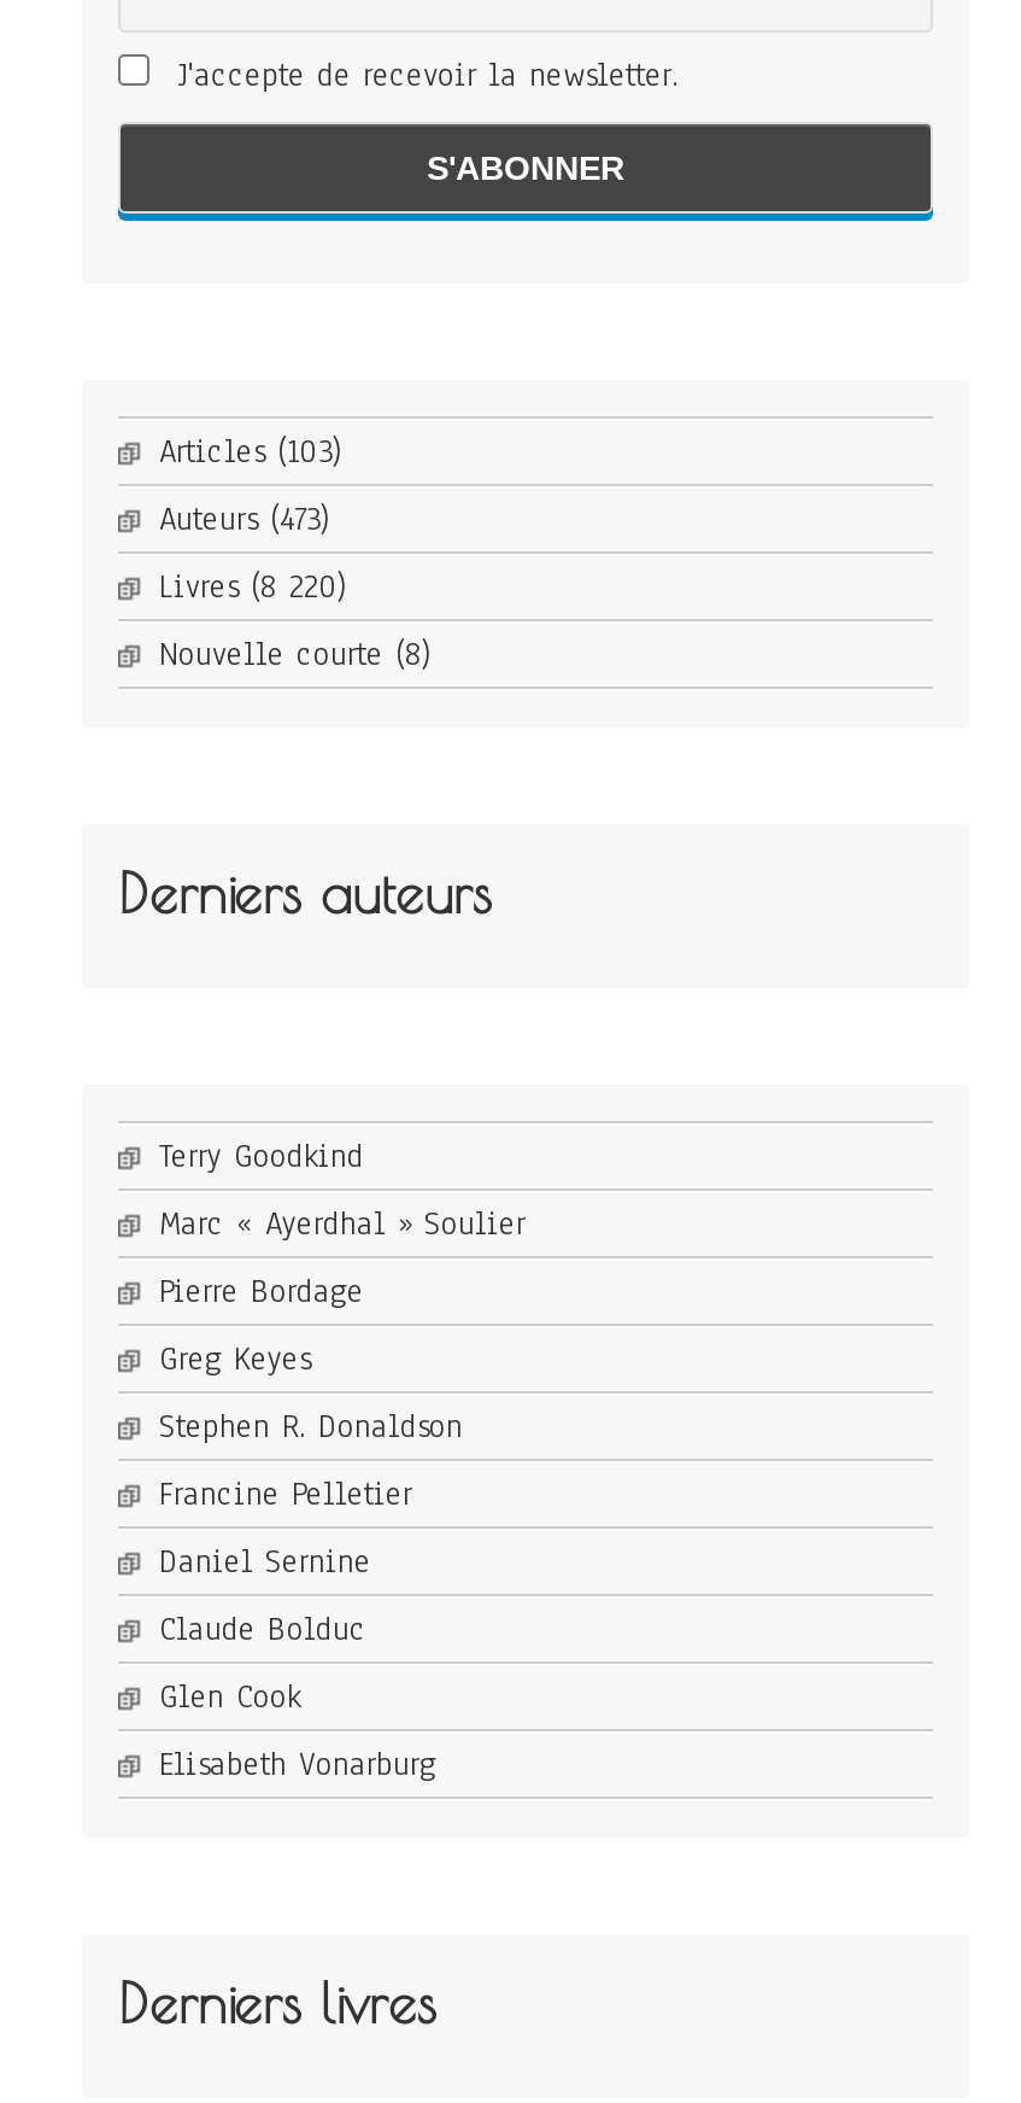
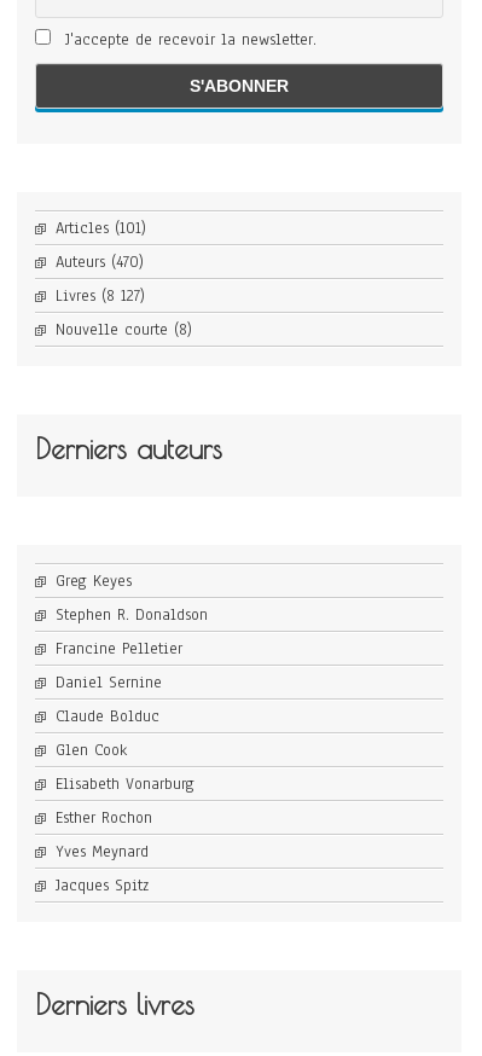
[159,431,342,474] Articles (103) -> [56,218,146,239] Articles (101)
[159,499,330,542] Auteurs (473) -> [56,251,144,273] Auteurs (470)
[159,566,347,610] Livres (8 220) -> [56,285,145,307] Livres (8 127)
[159,1136,526,1314] Terry Goodkind | Marc « Ayerdhal » Soulier | Pierre Bordage -> none
moved [159,1338,463,1787] -> [56,570,208,795]: Greg Keyes | Stephen R. Donaldson | Francine Pelletier | Daniel Sernine | Claude Bolduc | Glen Cook | Elisabeth Vonarburg
none -> [56,807,152,897] Esther Rochon | Yves Meynard | Jacques Spitz

